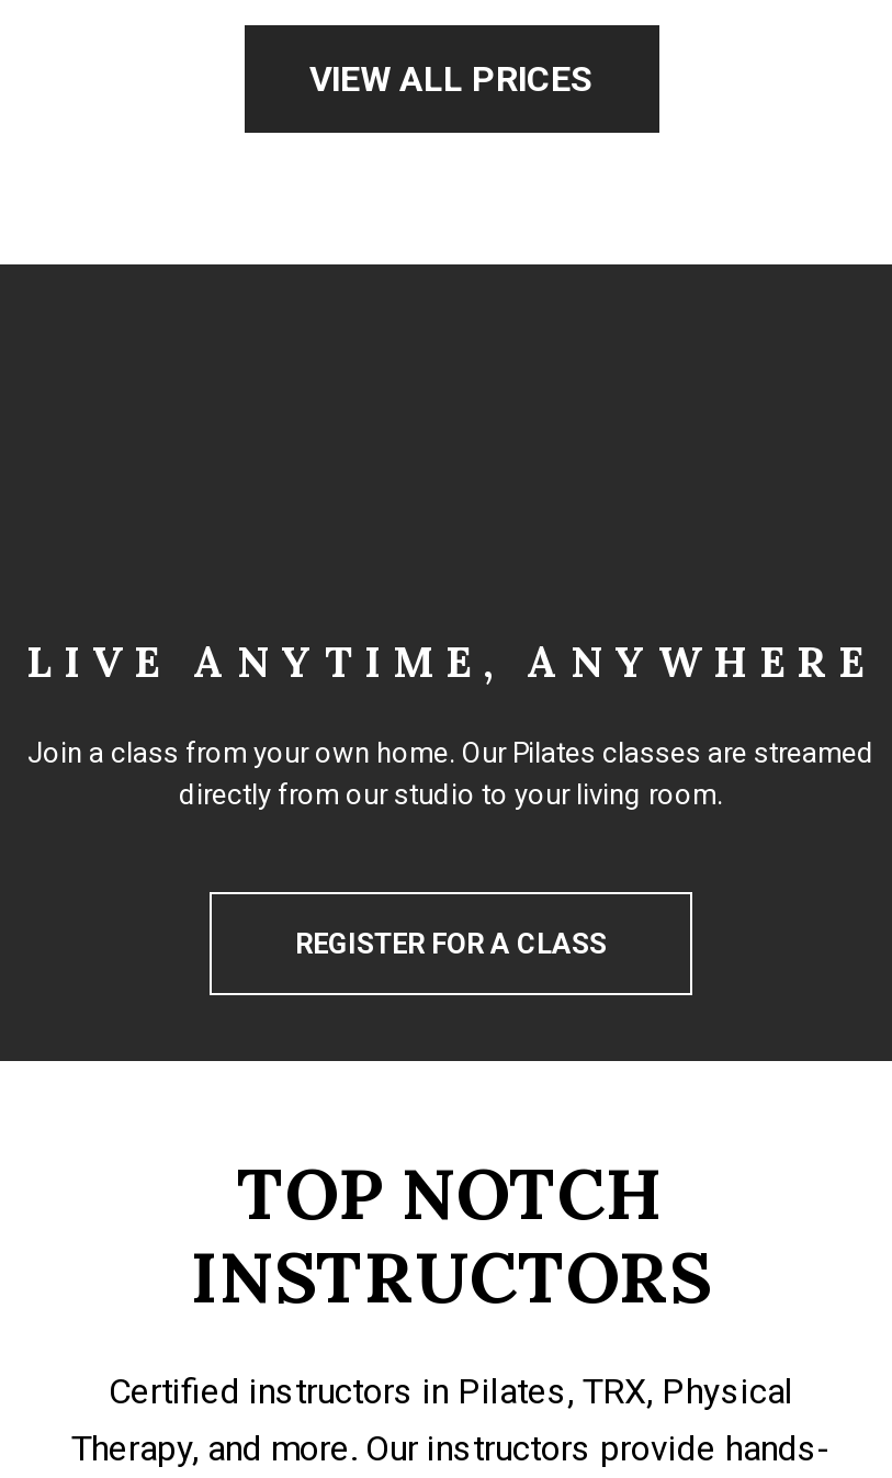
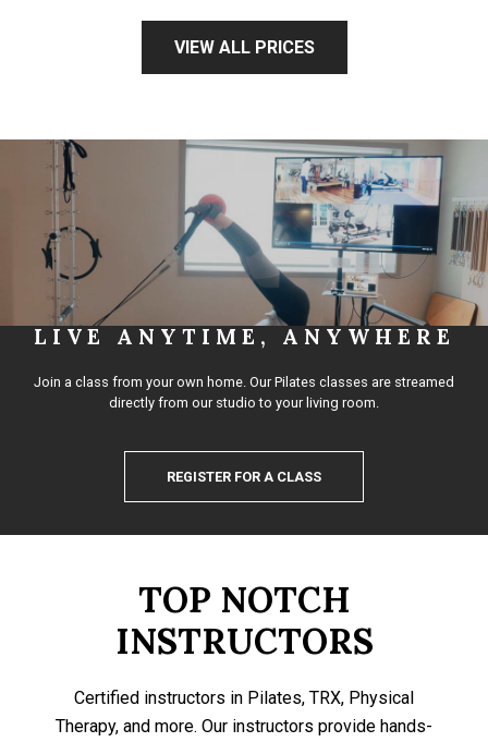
none -> [3,139,485,327] [image]

